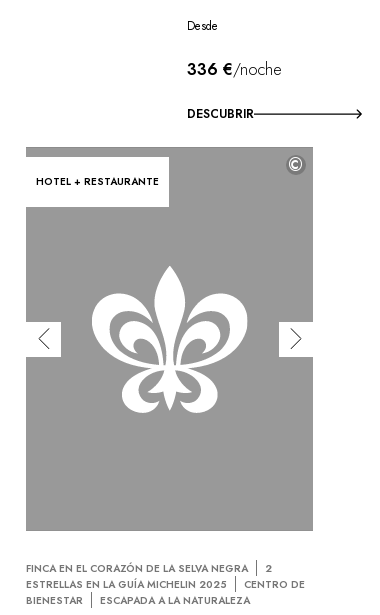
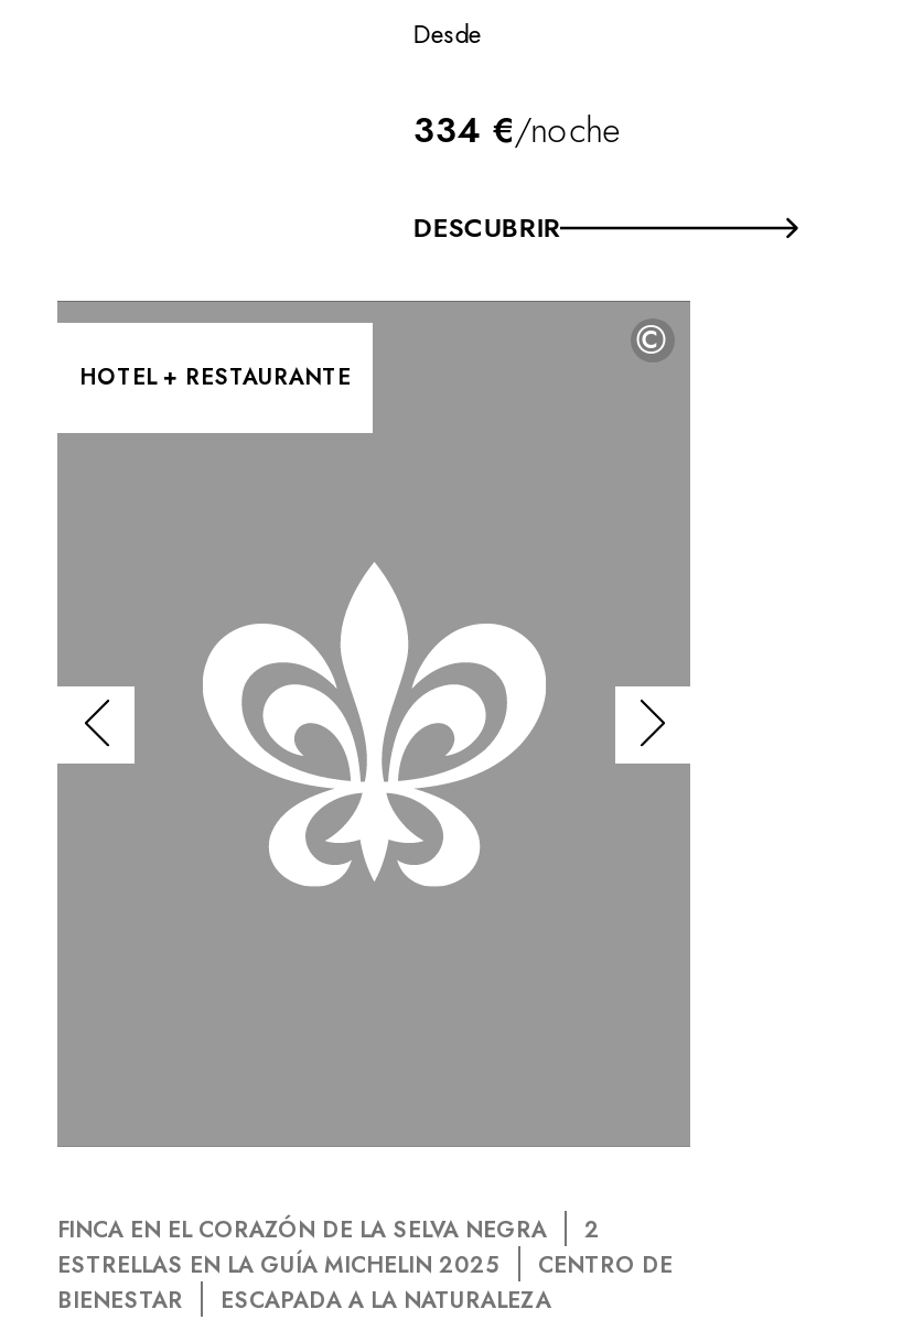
[187,58,282,81] 336 €/noche -> [413,106,623,156] 334 €/noche

